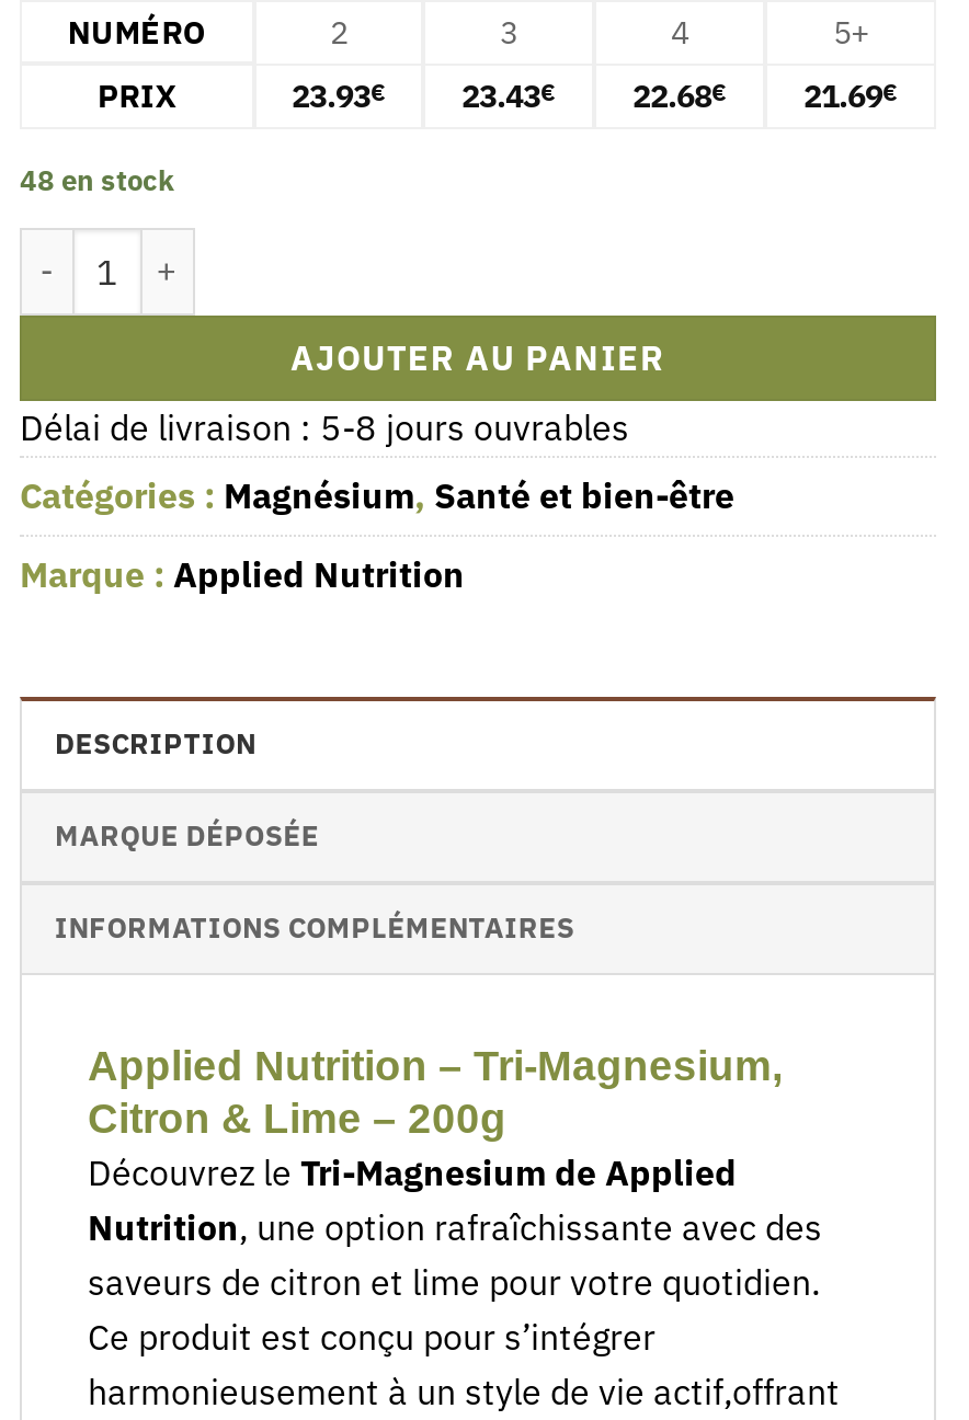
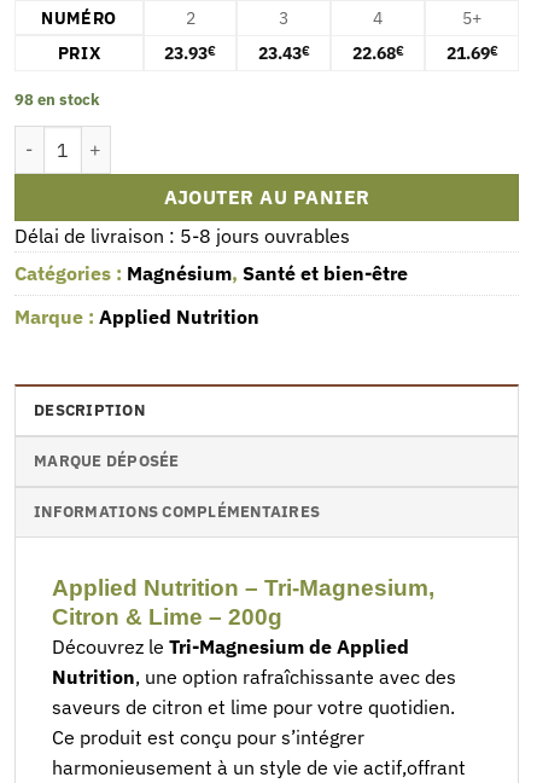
[20,162,175,200] 48 en stock -> [14,90,100,110] 98 en stock

